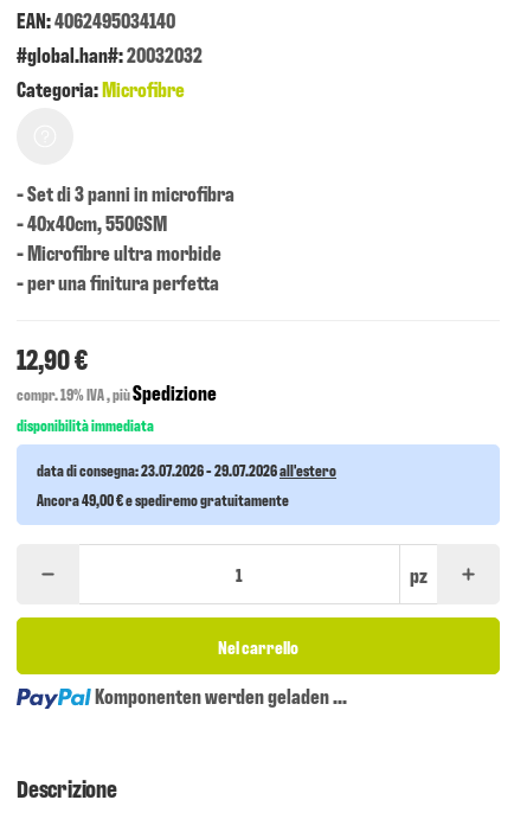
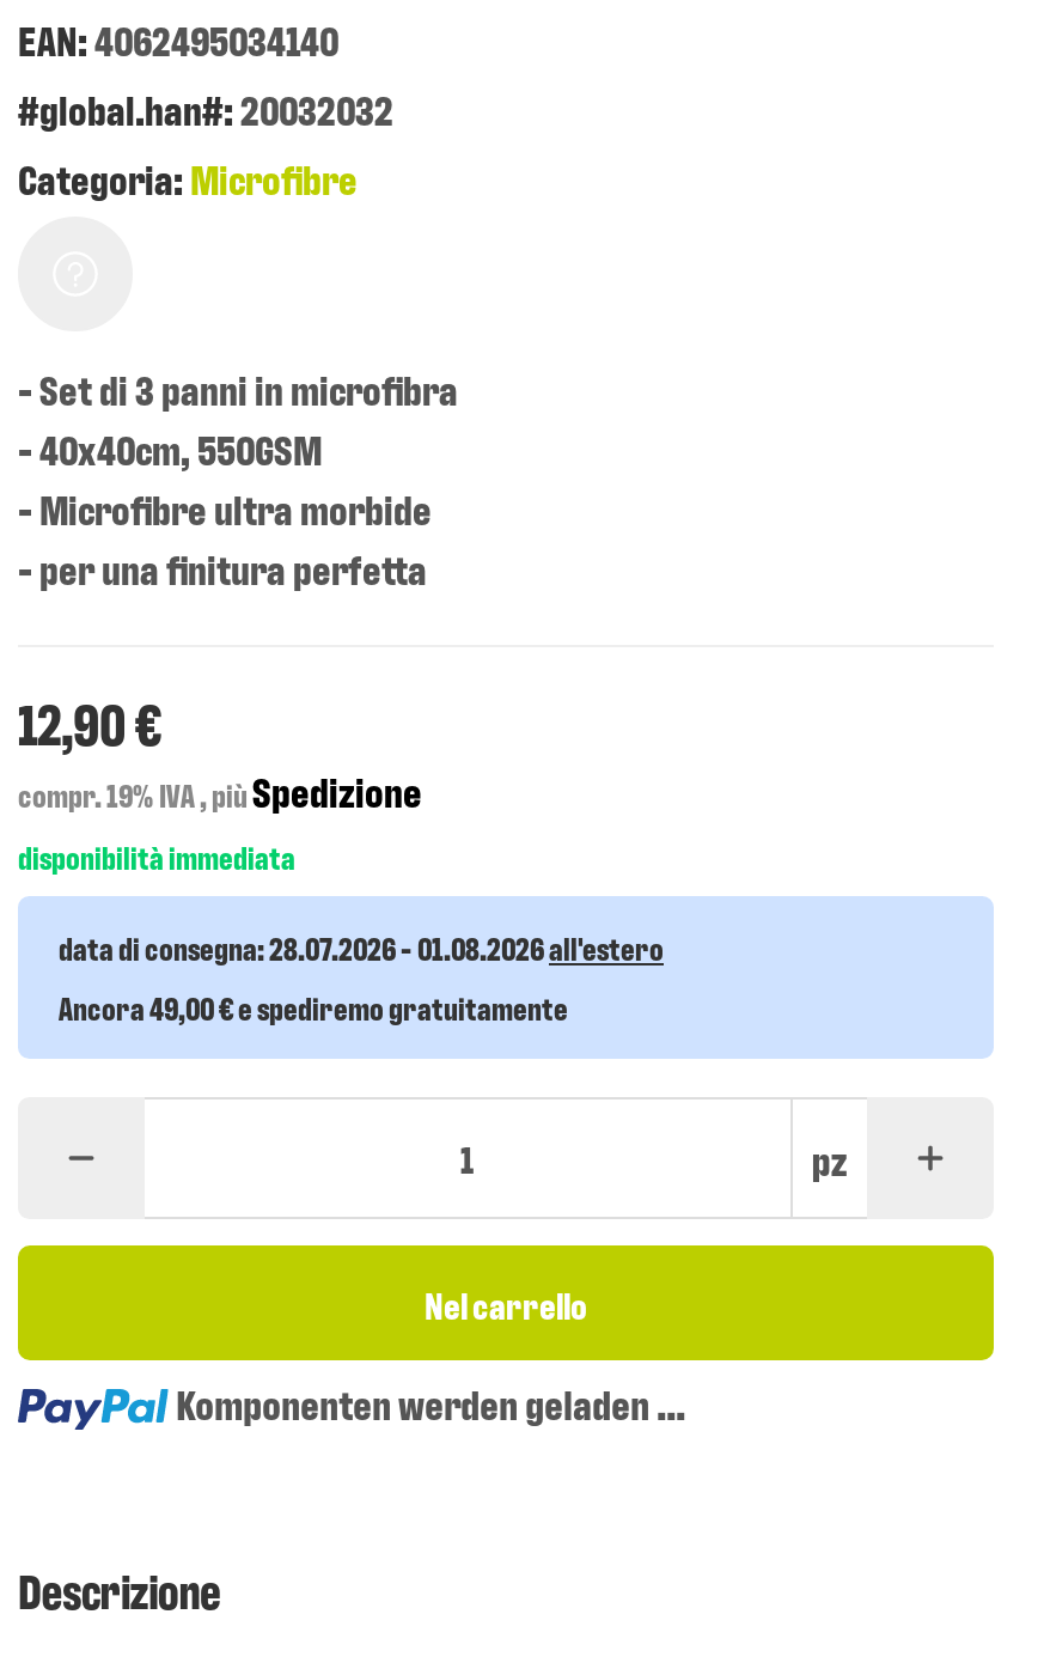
[37,460,336,480] data di consegna:23.07.2026 - 29.07.2026all'estero -> [59,928,664,968] data di consegna:28.07.2026 - 01.08.2026all'estero

